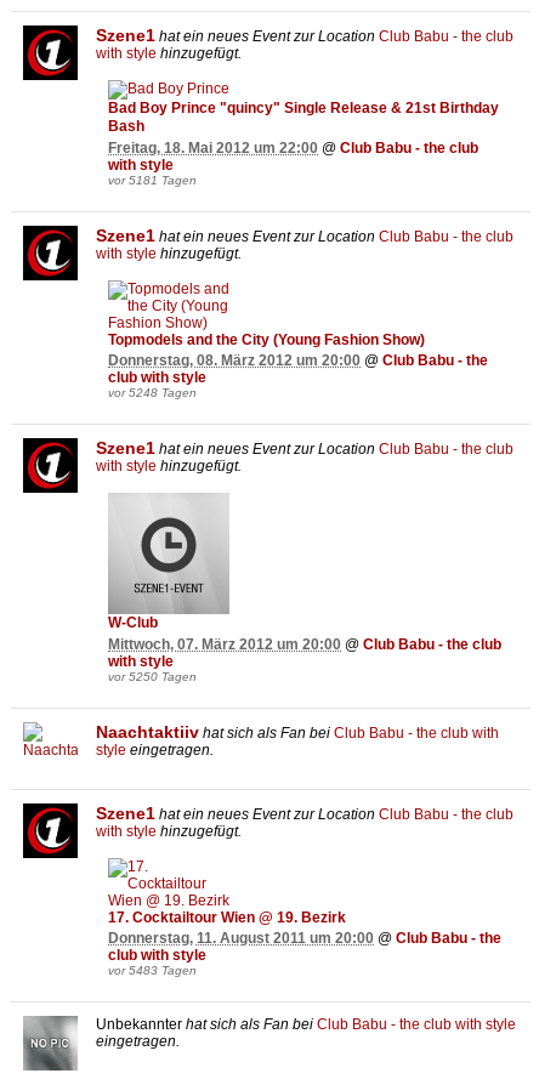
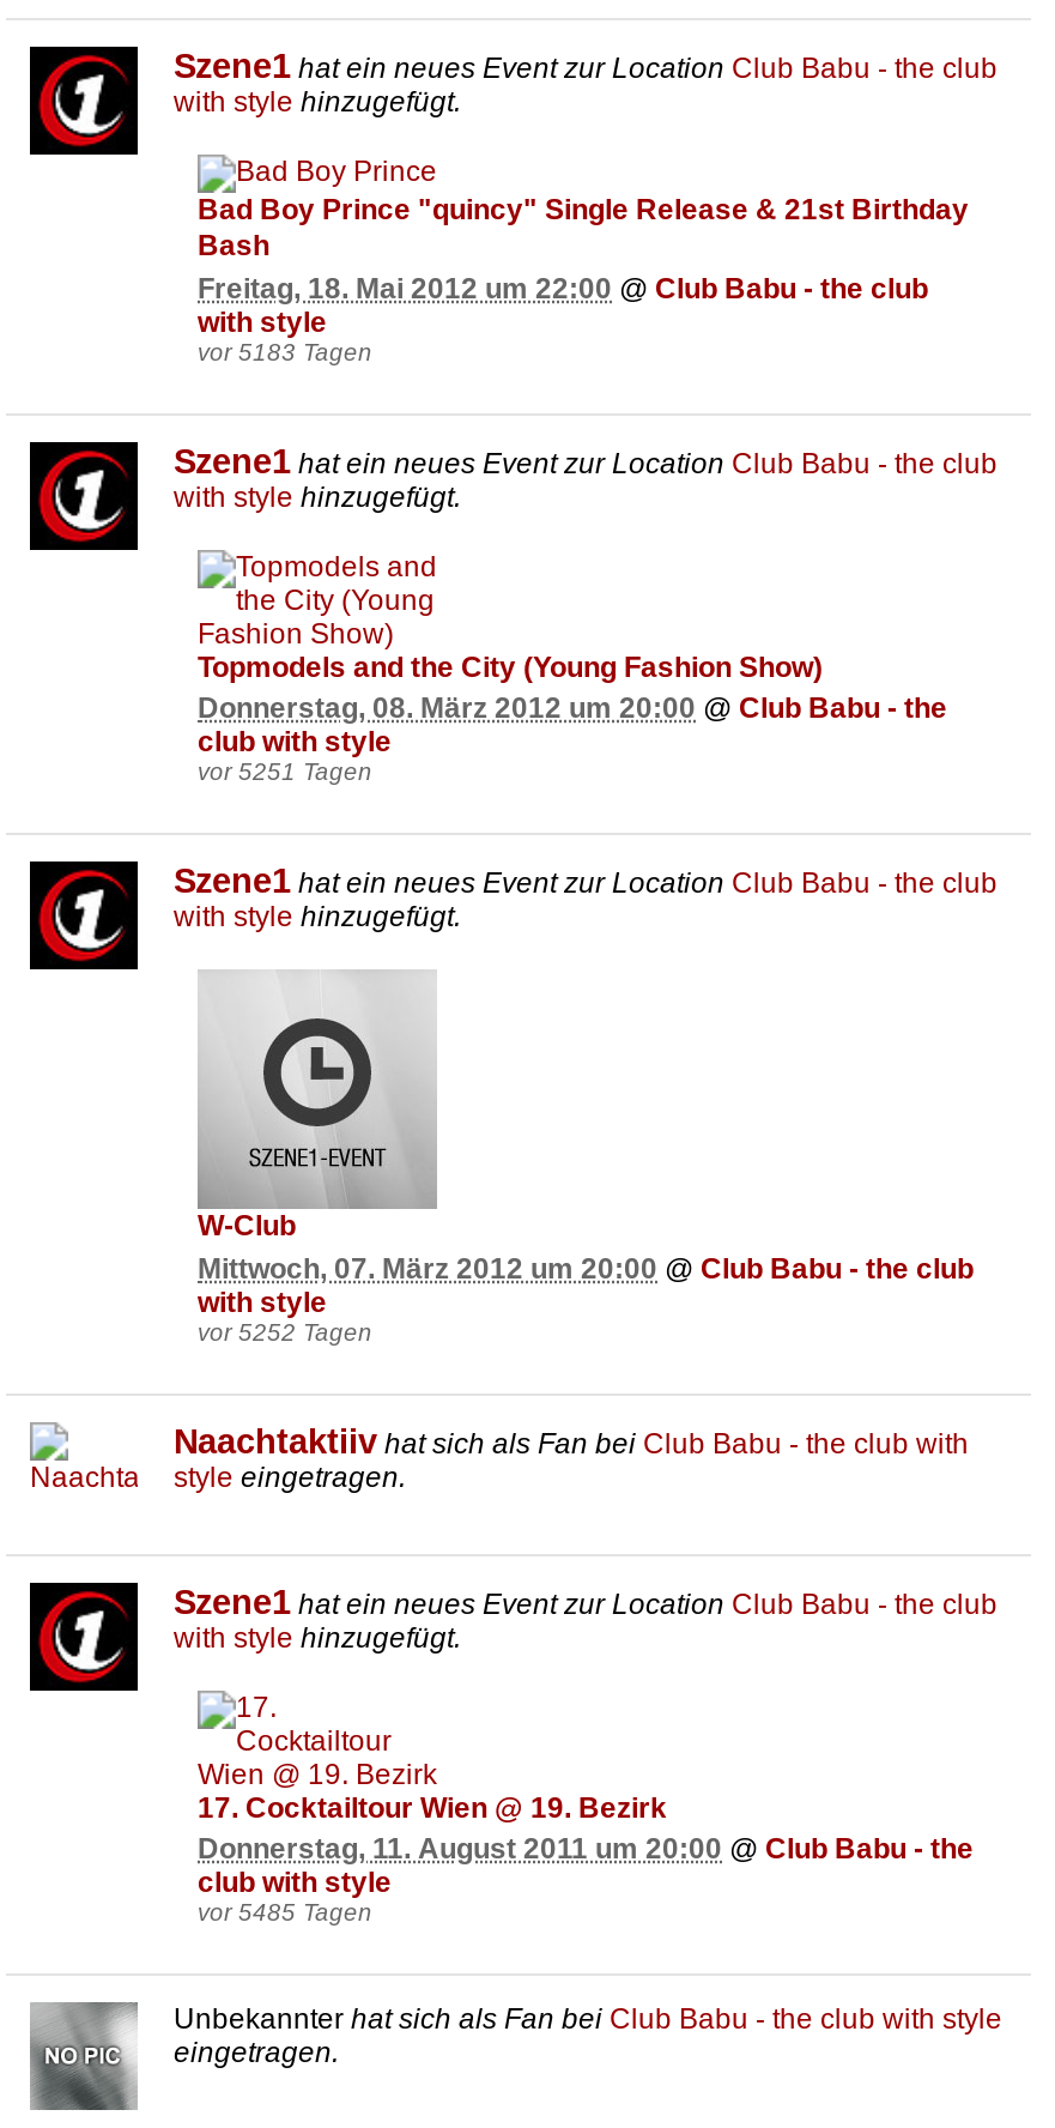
[108,173,197,187] vor 5181 Tagen -> [198,339,372,365] vor 5183 Tagen
[108,386,197,400] vor 5248 Tagen -> [198,759,372,786] vor 5251 Tagen
[108,670,197,683] vor 5250 Tagen -> [198,1318,372,1345] vor 5252 Tagen
[108,964,197,977] vor 5483 Tagen -> [198,1899,372,1926] vor 5485 Tagen

